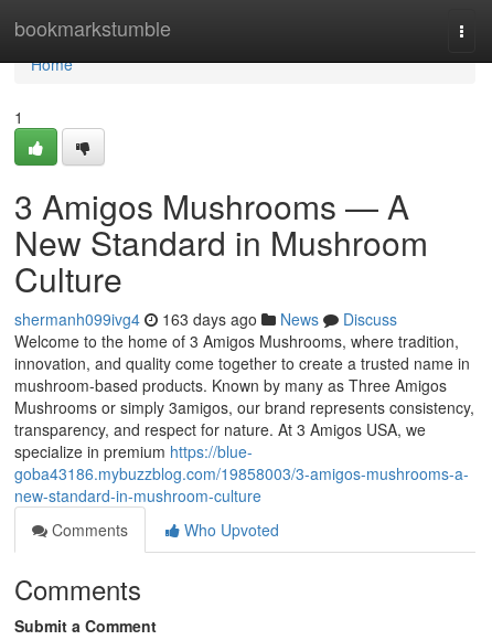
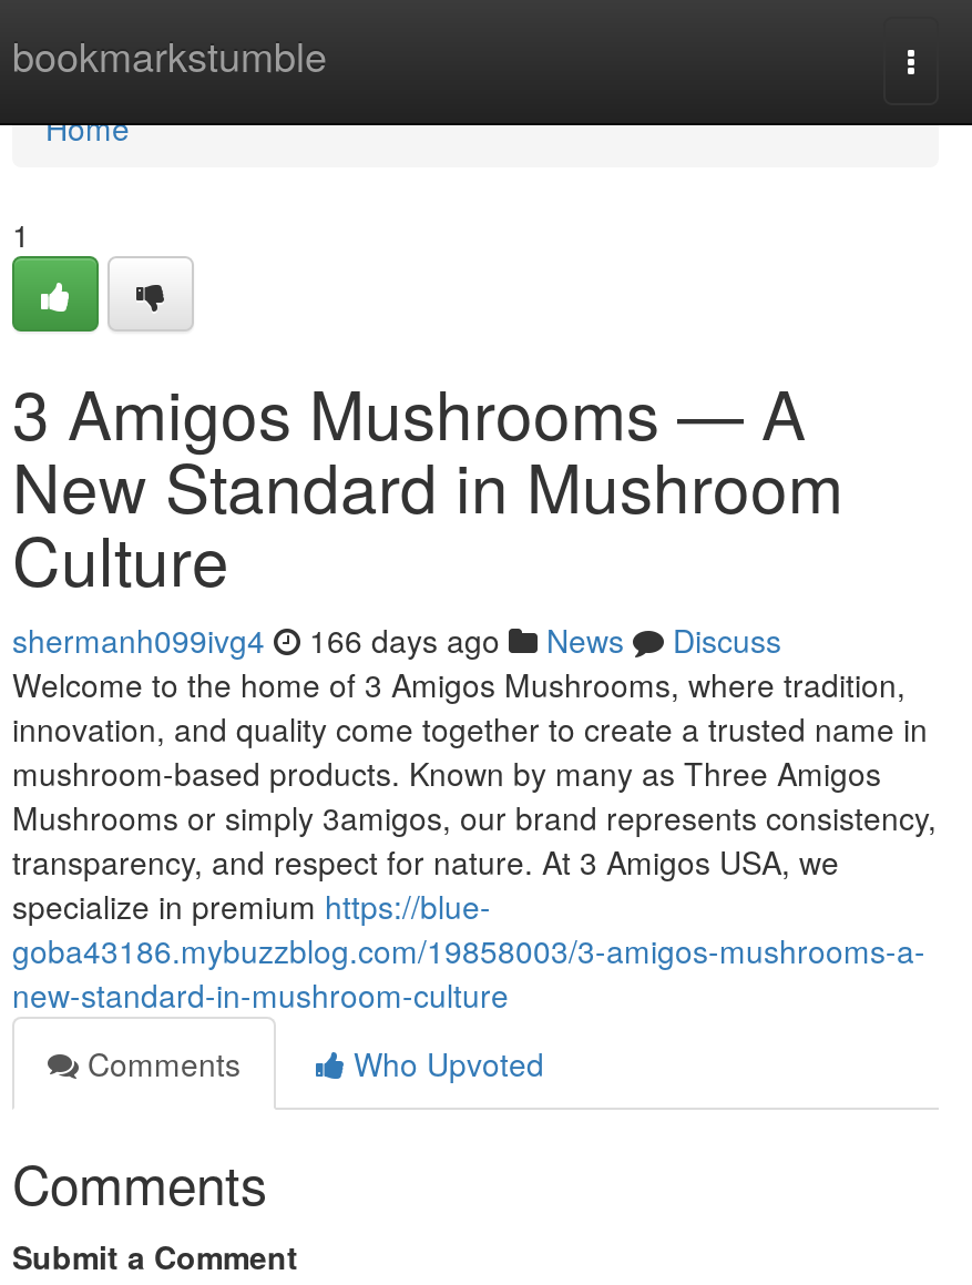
[14,308,397,330] shermanh099ivg4 163 days ago News Discuss -> [12,618,781,662] shermanh099ivg4 166 days ago News Discuss

